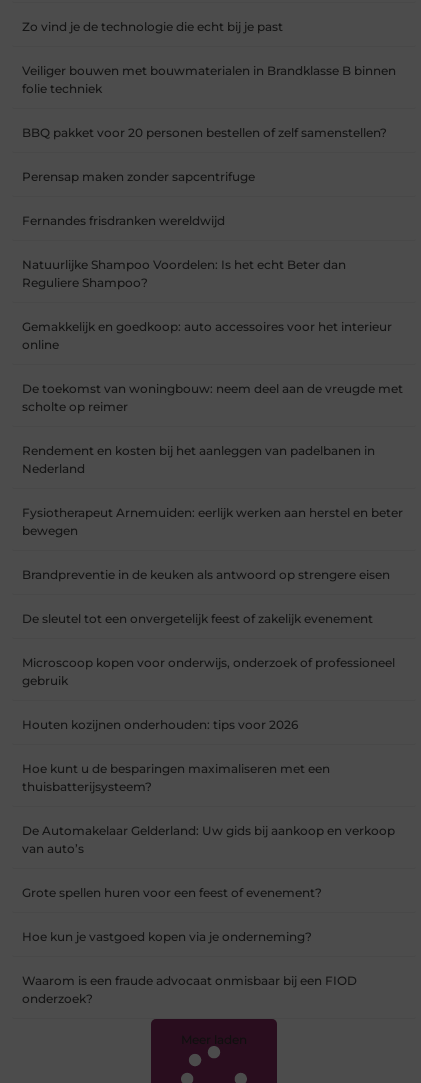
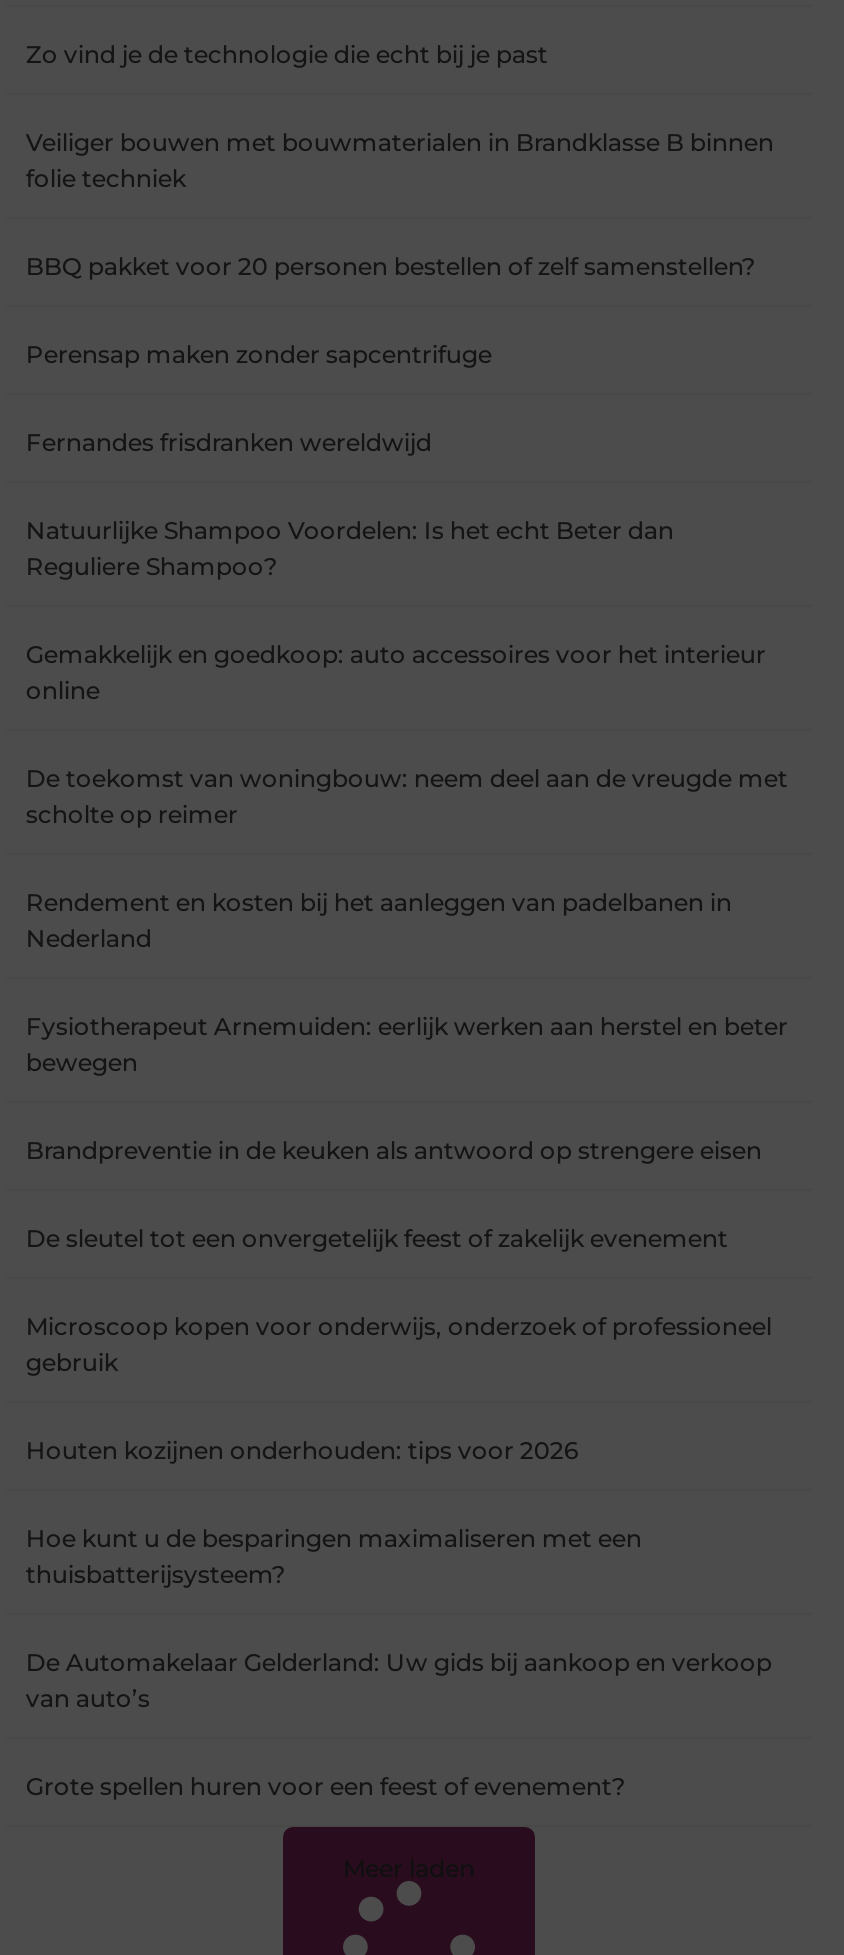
[22,929,357,1006] Hoe kun je vastgoed kopen via je onderneming? | Waarom is een fraude advocaat onmisbaar bij een FIOD | onderzoek? -> none

